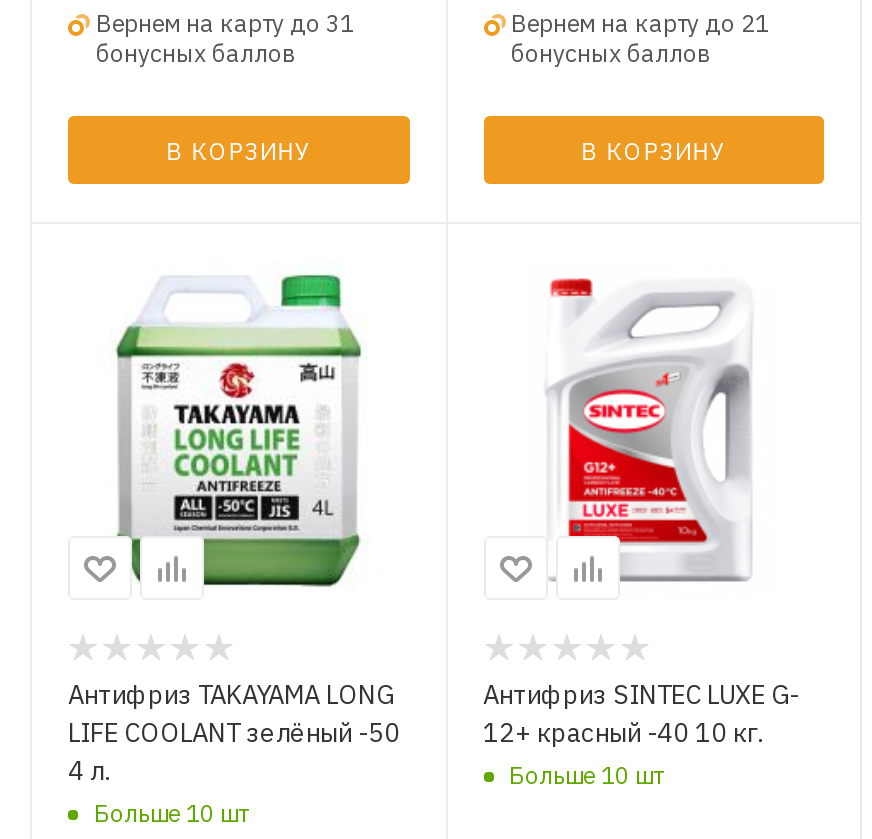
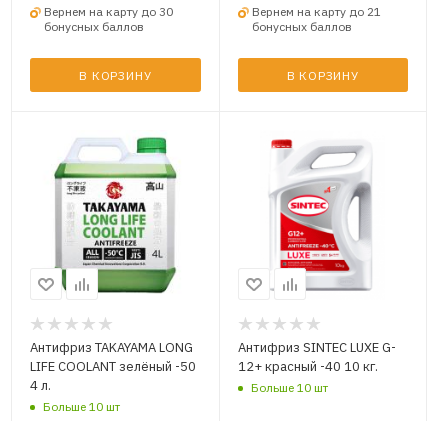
[96,7,354,37] Вернем на карту до 31 -> [44,3,173,18] Вернем на карту до 30

